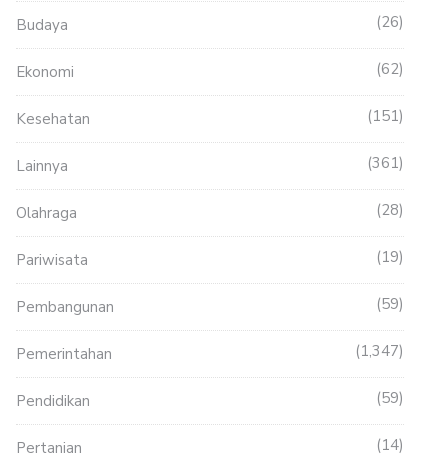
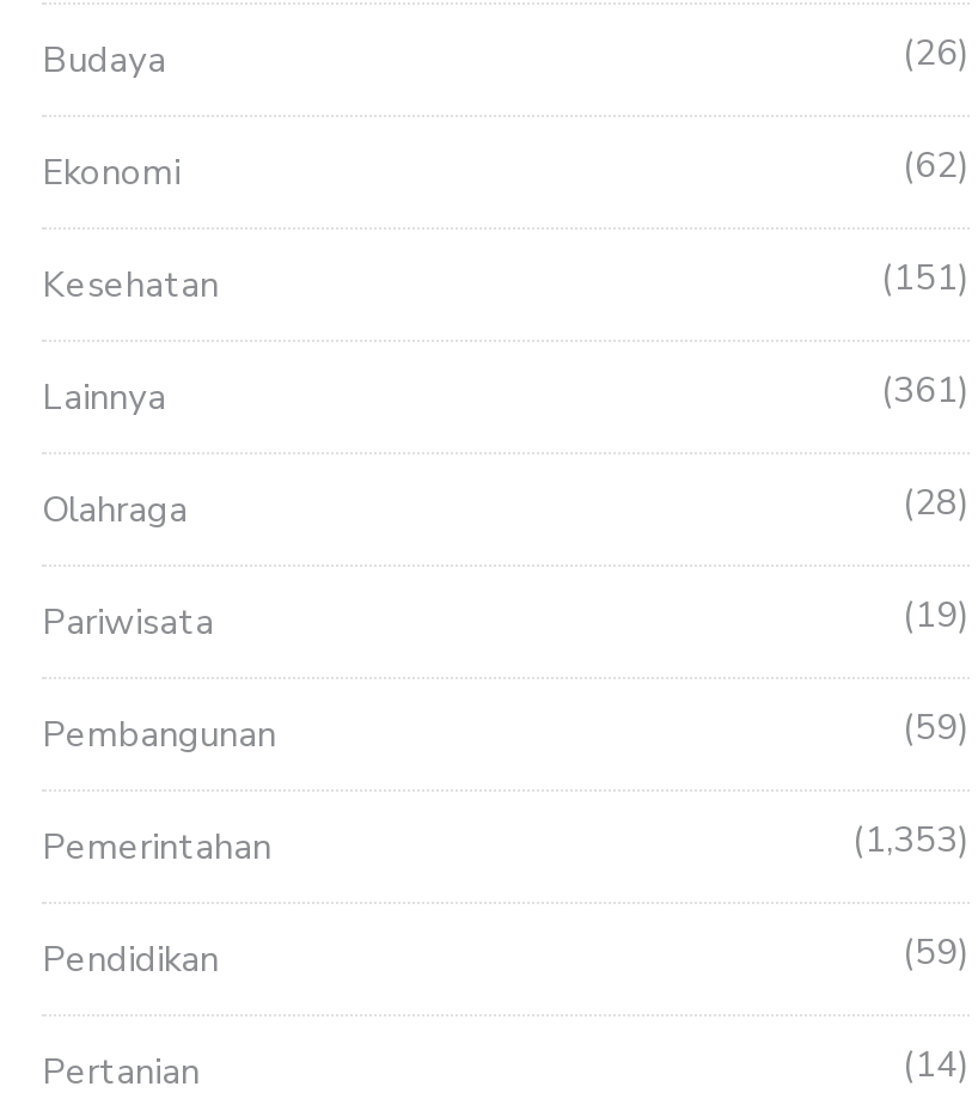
[360,341,399,361] 1,347 -> [864,817,958,864] 1,353

